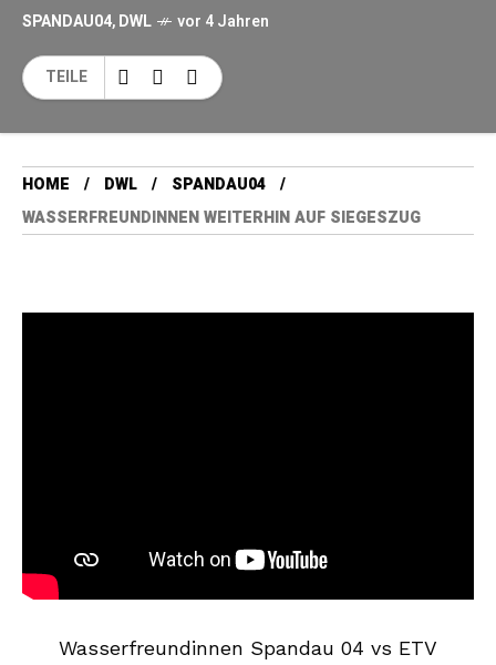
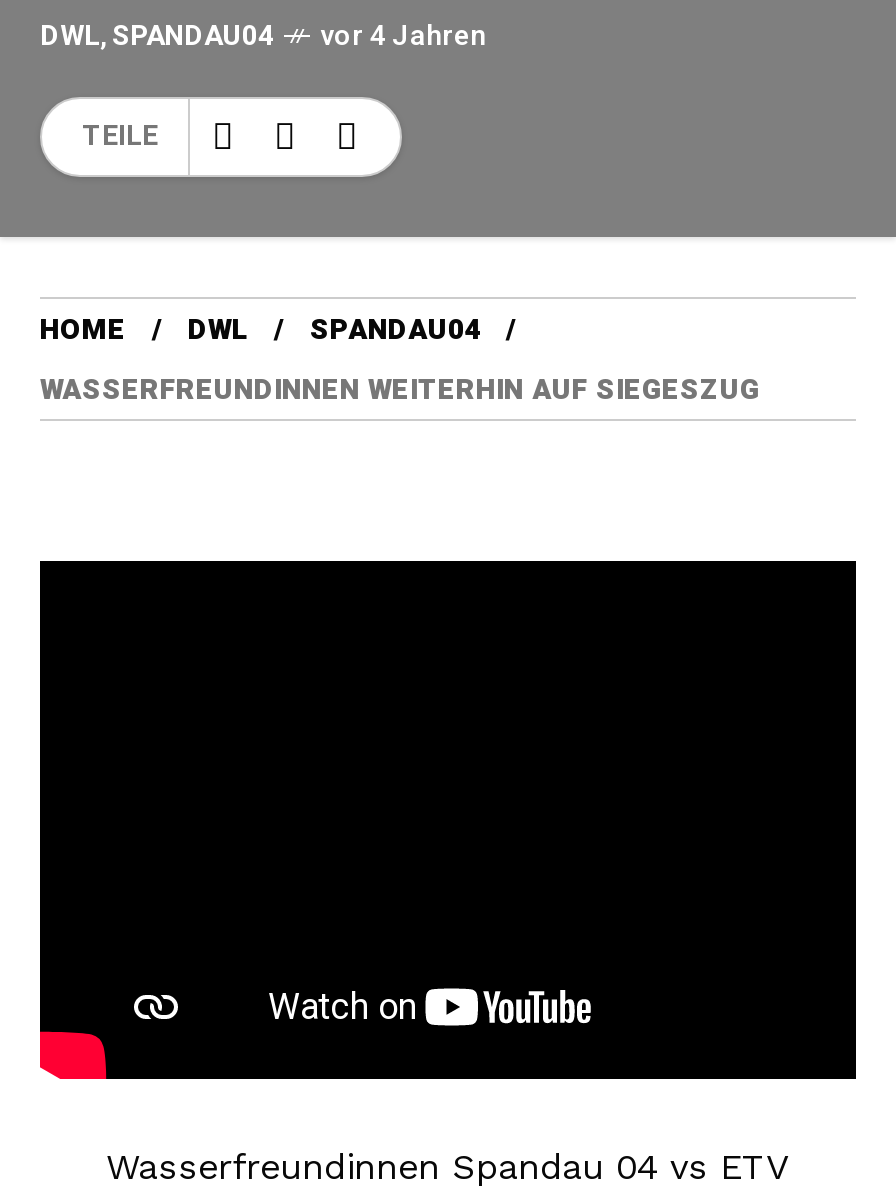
[22,10,269,33] SPANDAU04,DWL vor 4 Jahren -> [40,15,486,57] DWL,SPANDAU04 vor 4 Jahren

